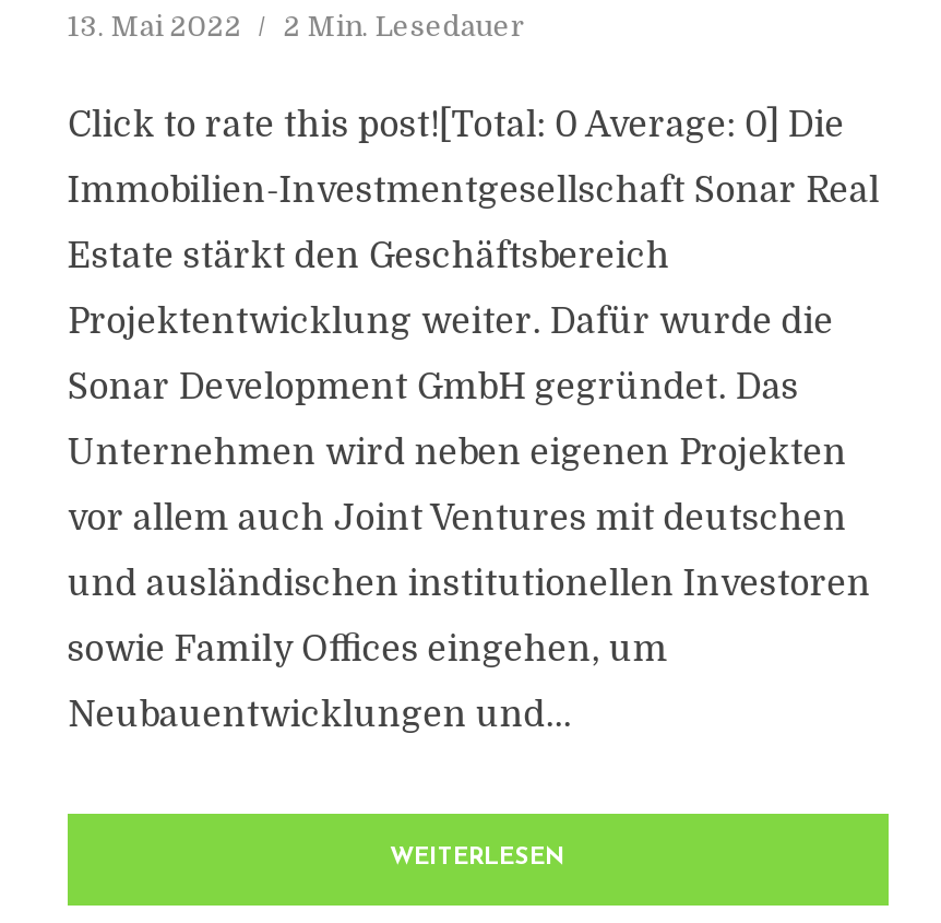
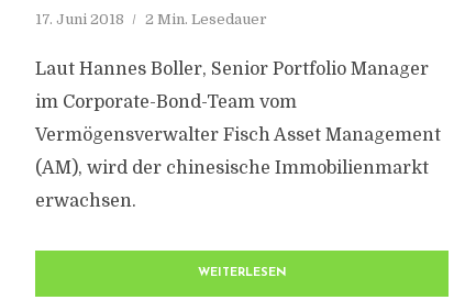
[67,10,526,43] 13. Mai 2022 2 Min. Lesedauer -> [35,11,267,27] 17. Juni 2018 2 Min. Lesedauer
[67,106,879,735] Click to rate this post![Total: 0 Average: 0] Die | Immobilien-Investmentgesellschaft Sonar Real | Estate stärkt den Geschäftsbereich | Projektentwicklung weiter. Dafür wurde die | Sonar Development GmbH gegründet. Das | Unternehmen wird neben eigenen Projekten | vor allem auch Joint Ventures mit deutschen | und ausländischen institutionellen Investoren | sowie Family Offices eingehen, um | Neubauentwicklungen und... -> [35,59,441,211] Laut Hannes Boller, Senior Portfolio Manager | im Corporate-Bond-Team vom | Vermögensverwalter Fisch Asset Management | (AM), wird der chinesische Immobilienmarkt | erwachsen.

